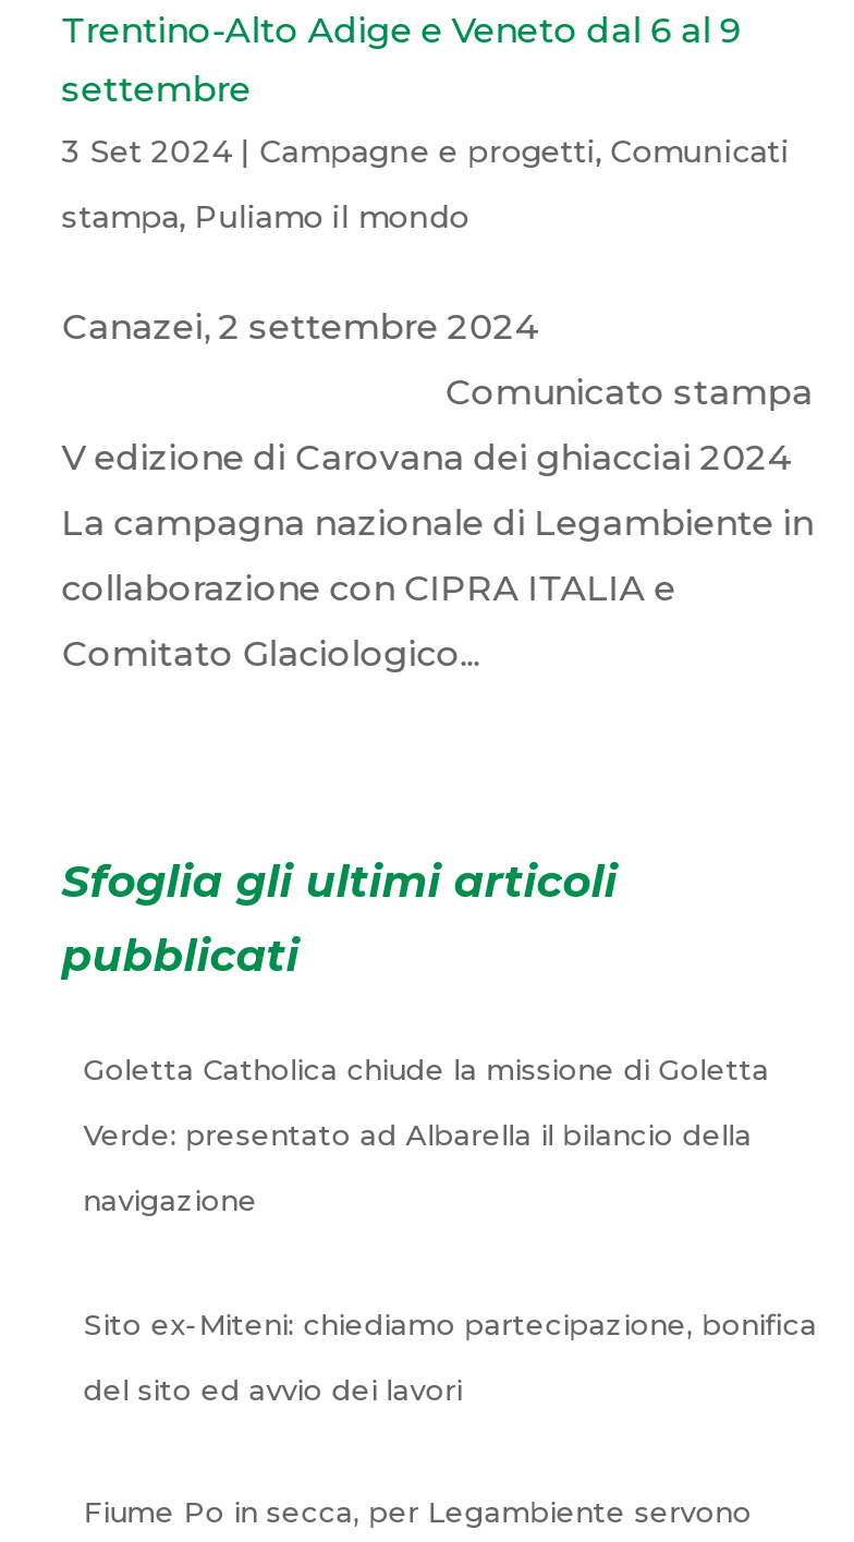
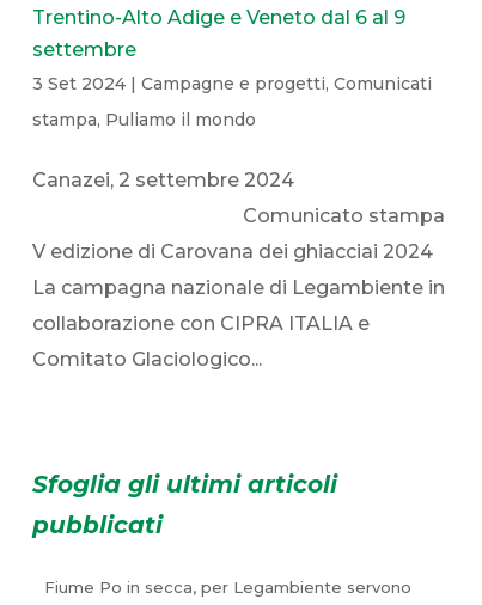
[83,1051,770,1217] Goletta Catholica chiude la missione di Goletta | Verde: presentato ad Albarella il bilancio della | navigazione -> none
[83,1305,818,1406] Sito ex-Miteni: chiediamo partecipazione, bonifica | del sito ed avvio dei lavori -> none

